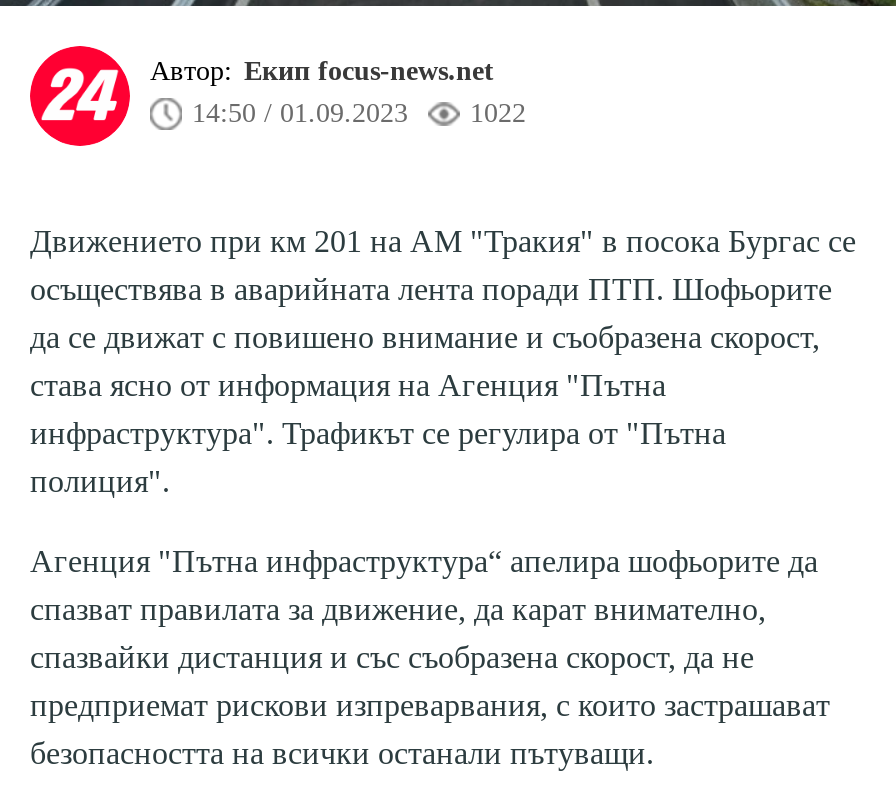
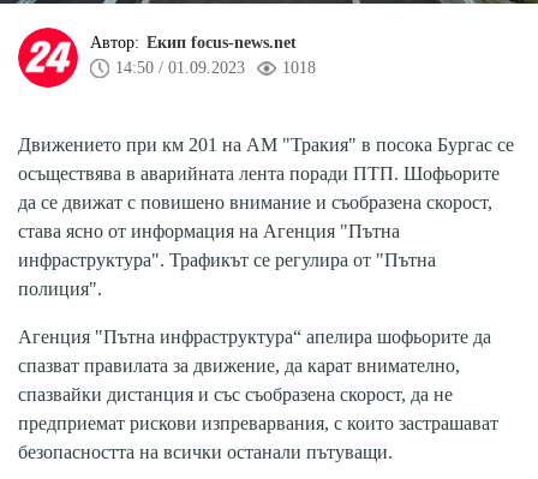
[470,98,526,128] 1022 -> [282,59,316,77] 1018

